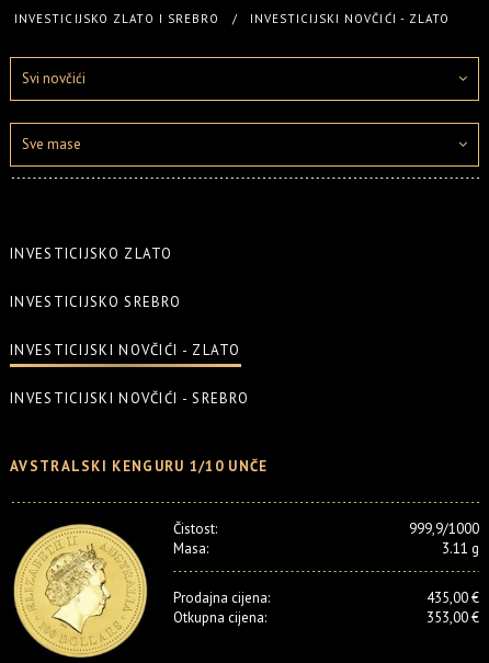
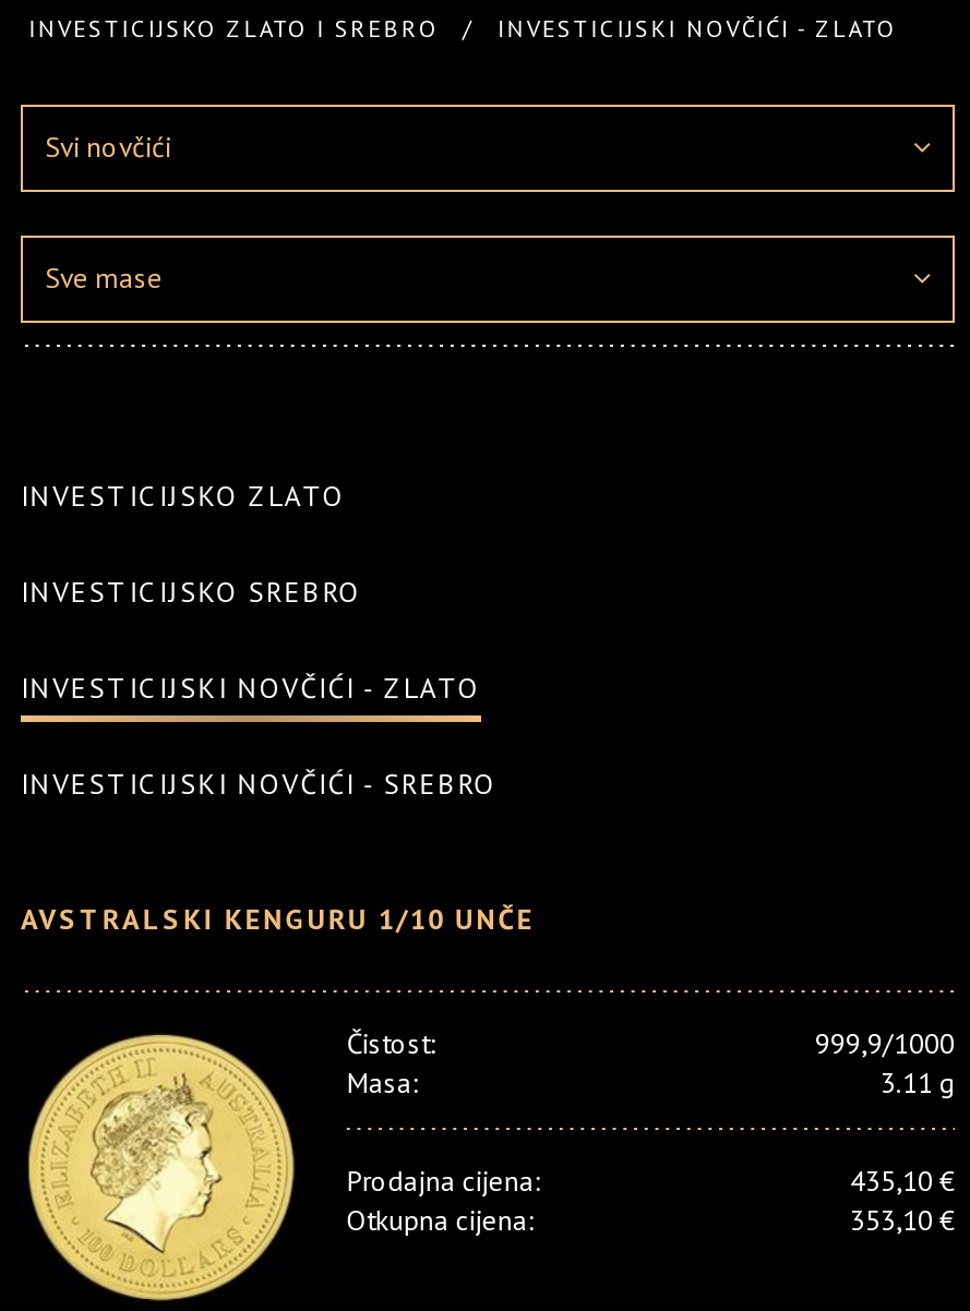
[427,589,479,608] 435,00 € -> [850,1164,955,1201] 435,10 €
[427,609,479,627] 353,00 € -> [850,1203,955,1240] 353,10 €

